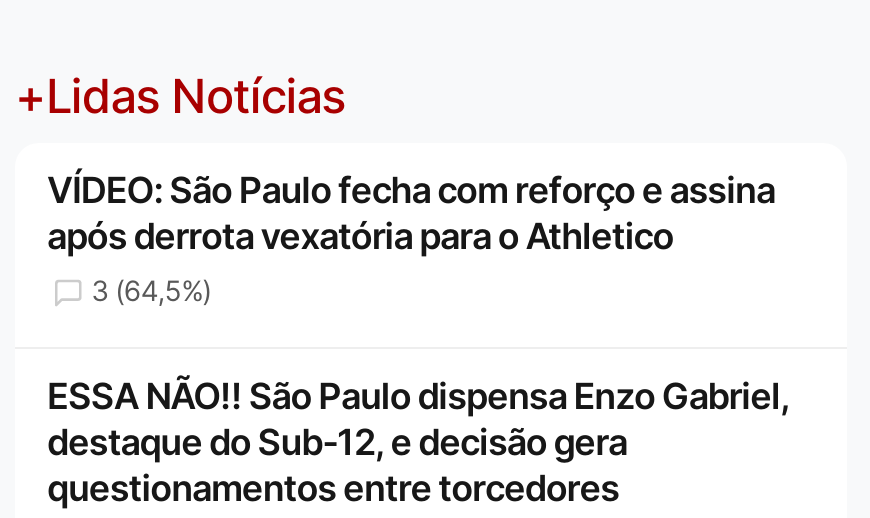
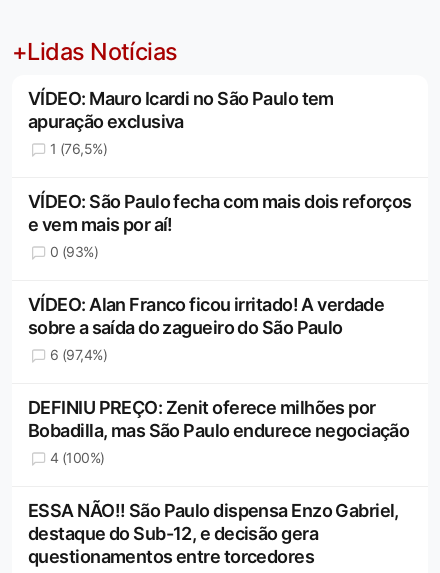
[47,169,775,307] VÍDEO: São Paulo fecha com reforço e assina | após derrota vexatória para o Athletico | 3 (64,5%) -> [28,88,412,466] VÍDEO: Mauro Icardi no São Paulo tem | apuração exclusiva | 1 (76,5%) | VÍDEO: São Paulo fecha com mais dois reforços | e vem mais por aí! | 0 (93%) | VÍDEO: Alan Franco ficou irritado! A verdade | sobre a saída do zagueiro do São Paulo | 6 (97,4%) | DEFINIU PREÇO: Zenit oferece milhões por | Bobadilla, mas São Paulo endurece negociação | 4 (100%)

